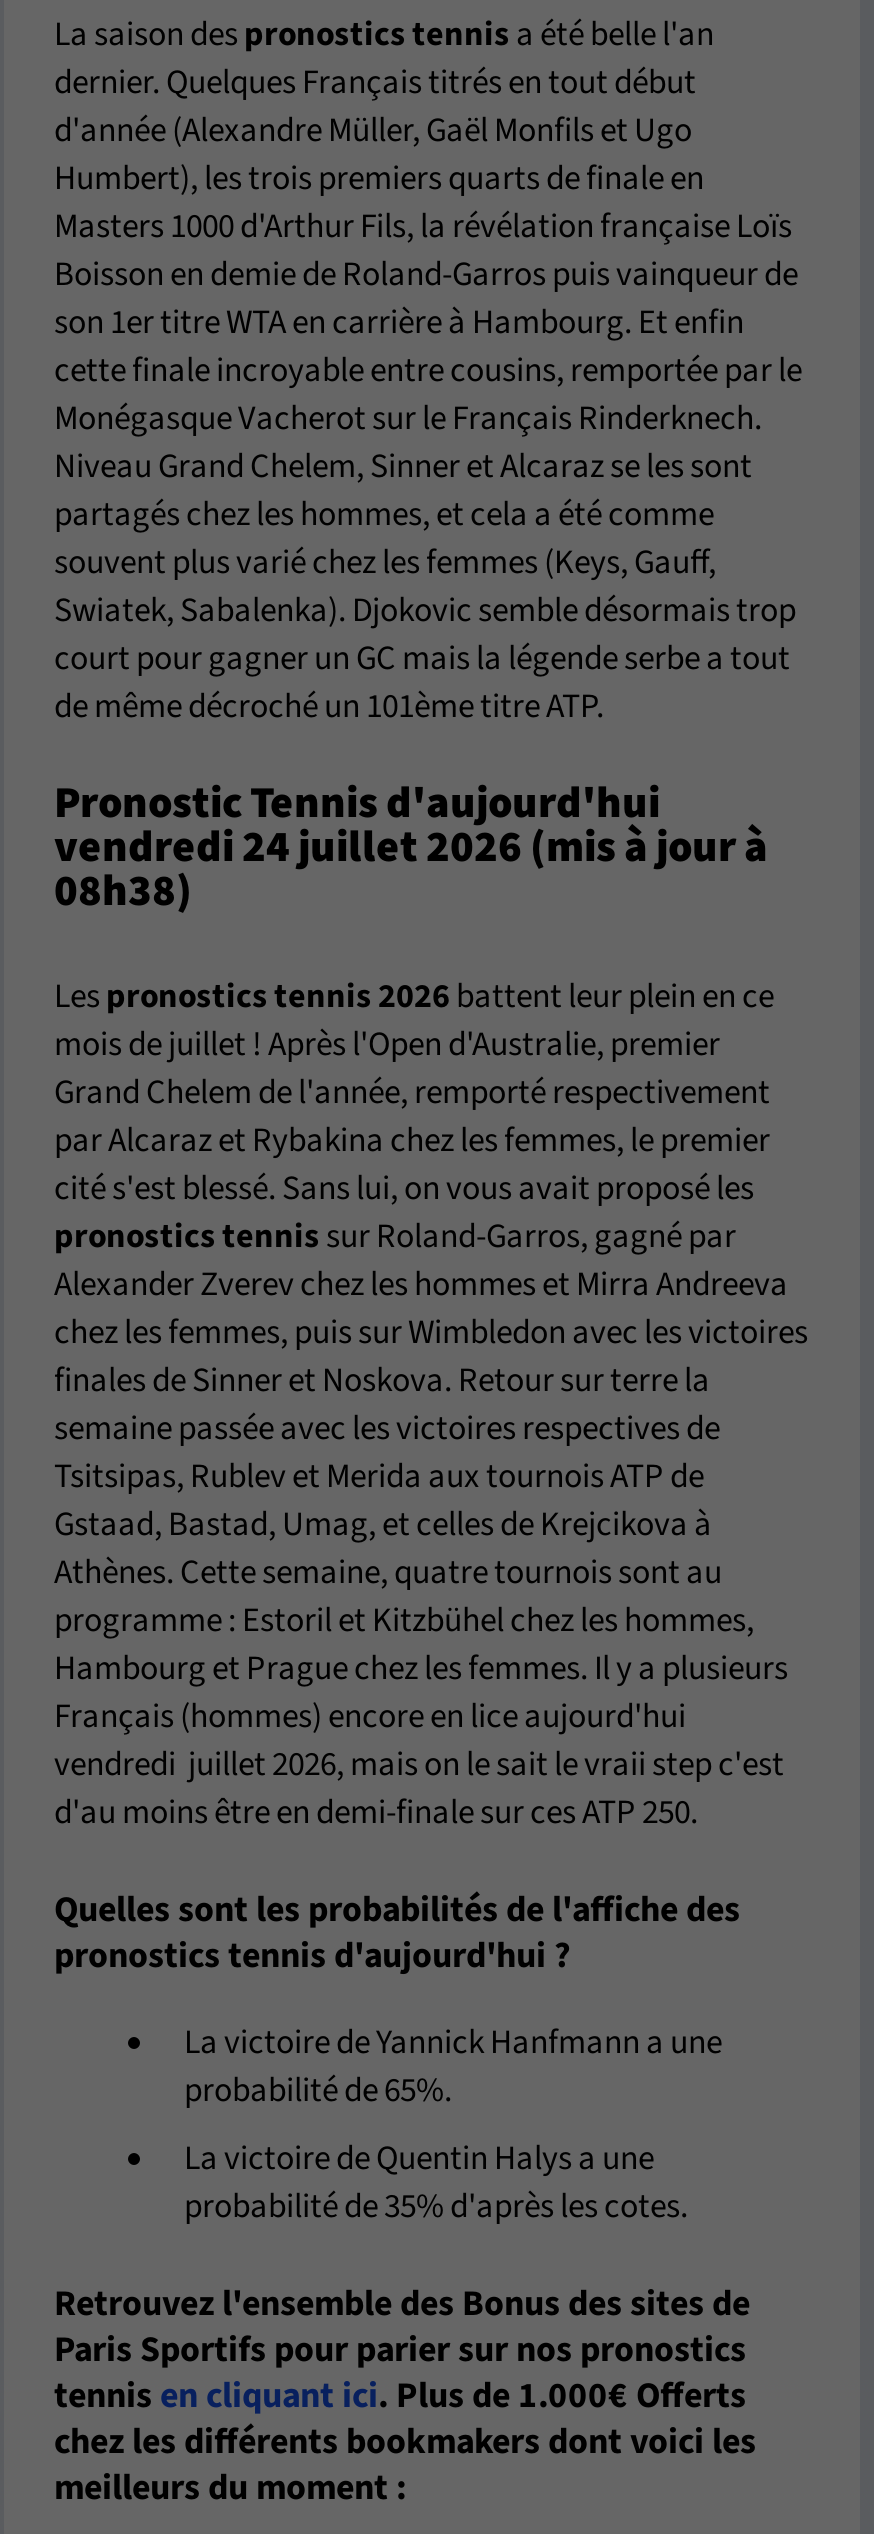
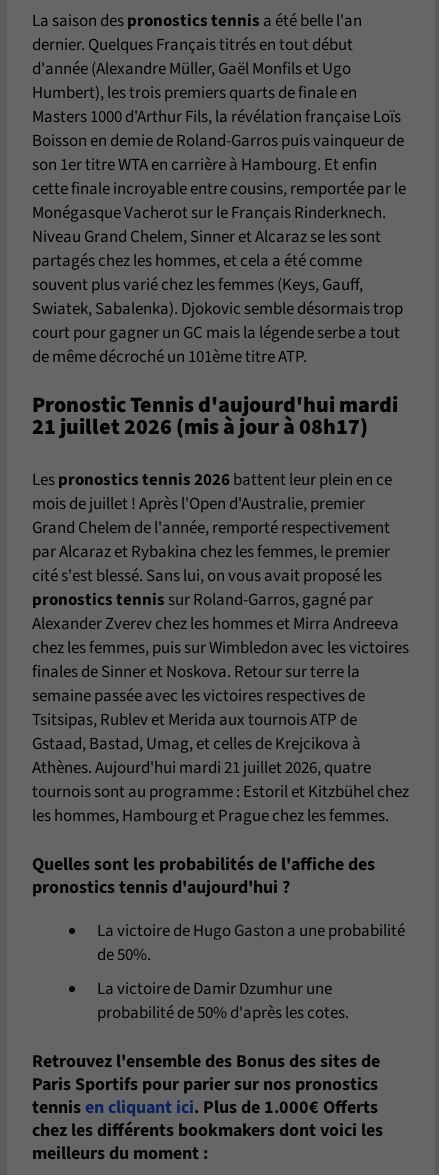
[54,771,768,923] Pronostic Tennis d'aujourd'hui | vendredi 24 juillet 2026 (mis à jour à | 08h38) -> [32,389,398,443] Pronostic Tennis d'aujourd'hui mardi | 21 juillet 2026 (mis à jour à 08h17)
[54,1549,788,1837] Athènes. Cette semaine, quatre tournois sont au | programme : Estoril et Kitzbühel chez les hommes, | Hambourg et Prague chez les femmes. Il y a plusieurs | Français (hommes) encore en lice aujourd'hui | vendredi juillet 2026, mais on le sait le vraii step c'est | d'au moins être en demi-finale sur ces ATP 250. -> [32,756,409,828] Athènes. Aujourd'hui mardi 21 juillet 2026, quatre | tournois sont au programme : Estoril et Kitzbühel chez | les hommes, Hambourg et Prague chez les femmes.
[184,2019,722,2231] La victoire de Yannick Hanfmann a une | probabilité de 65%. | La victoire de Quentin Halys a une | probabilité de 35% d'après les cotes. -> [97,919,405,1025] La victoire de Hugo Gaston a une probabilité | de 50%. | La victoire de Damir Dzumhur une | probabilité de 50% d'après les cotes.

